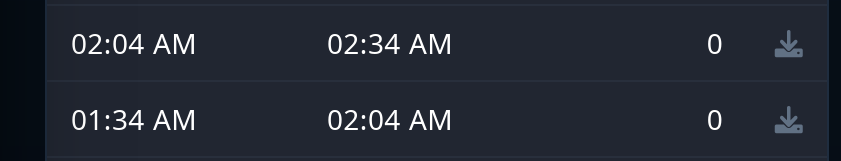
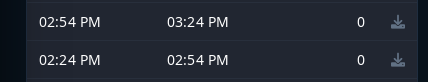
[71,24,454,62] 02:04 AM | 02:34 AM -> [39,12,229,31] 02:54 PM | 03:24 PM
[71,100,454,138] 01:34 AM | 02:04 AM -> [39,50,229,69] 02:24 PM | 02:54 PM

